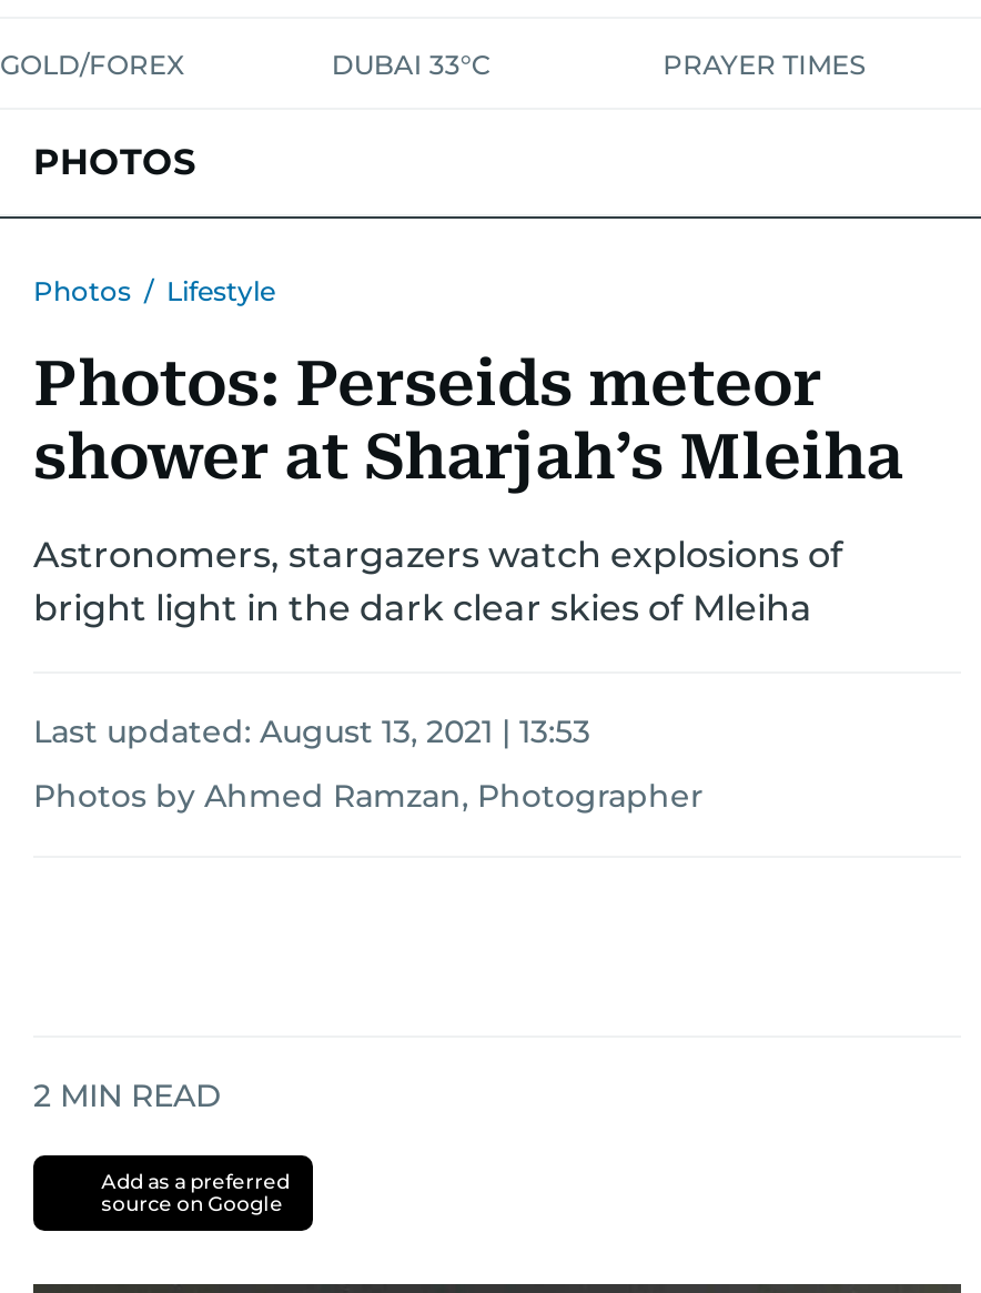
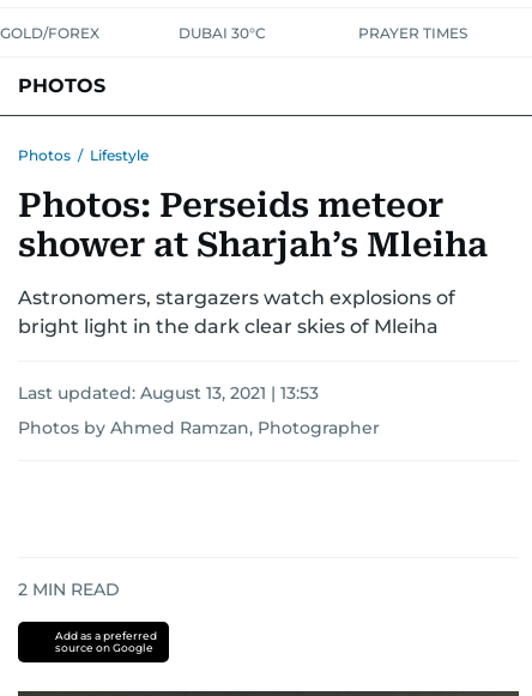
[331,48,491,81] DUBAI 33°C -> [179,24,266,42] DUBAI 30°C

